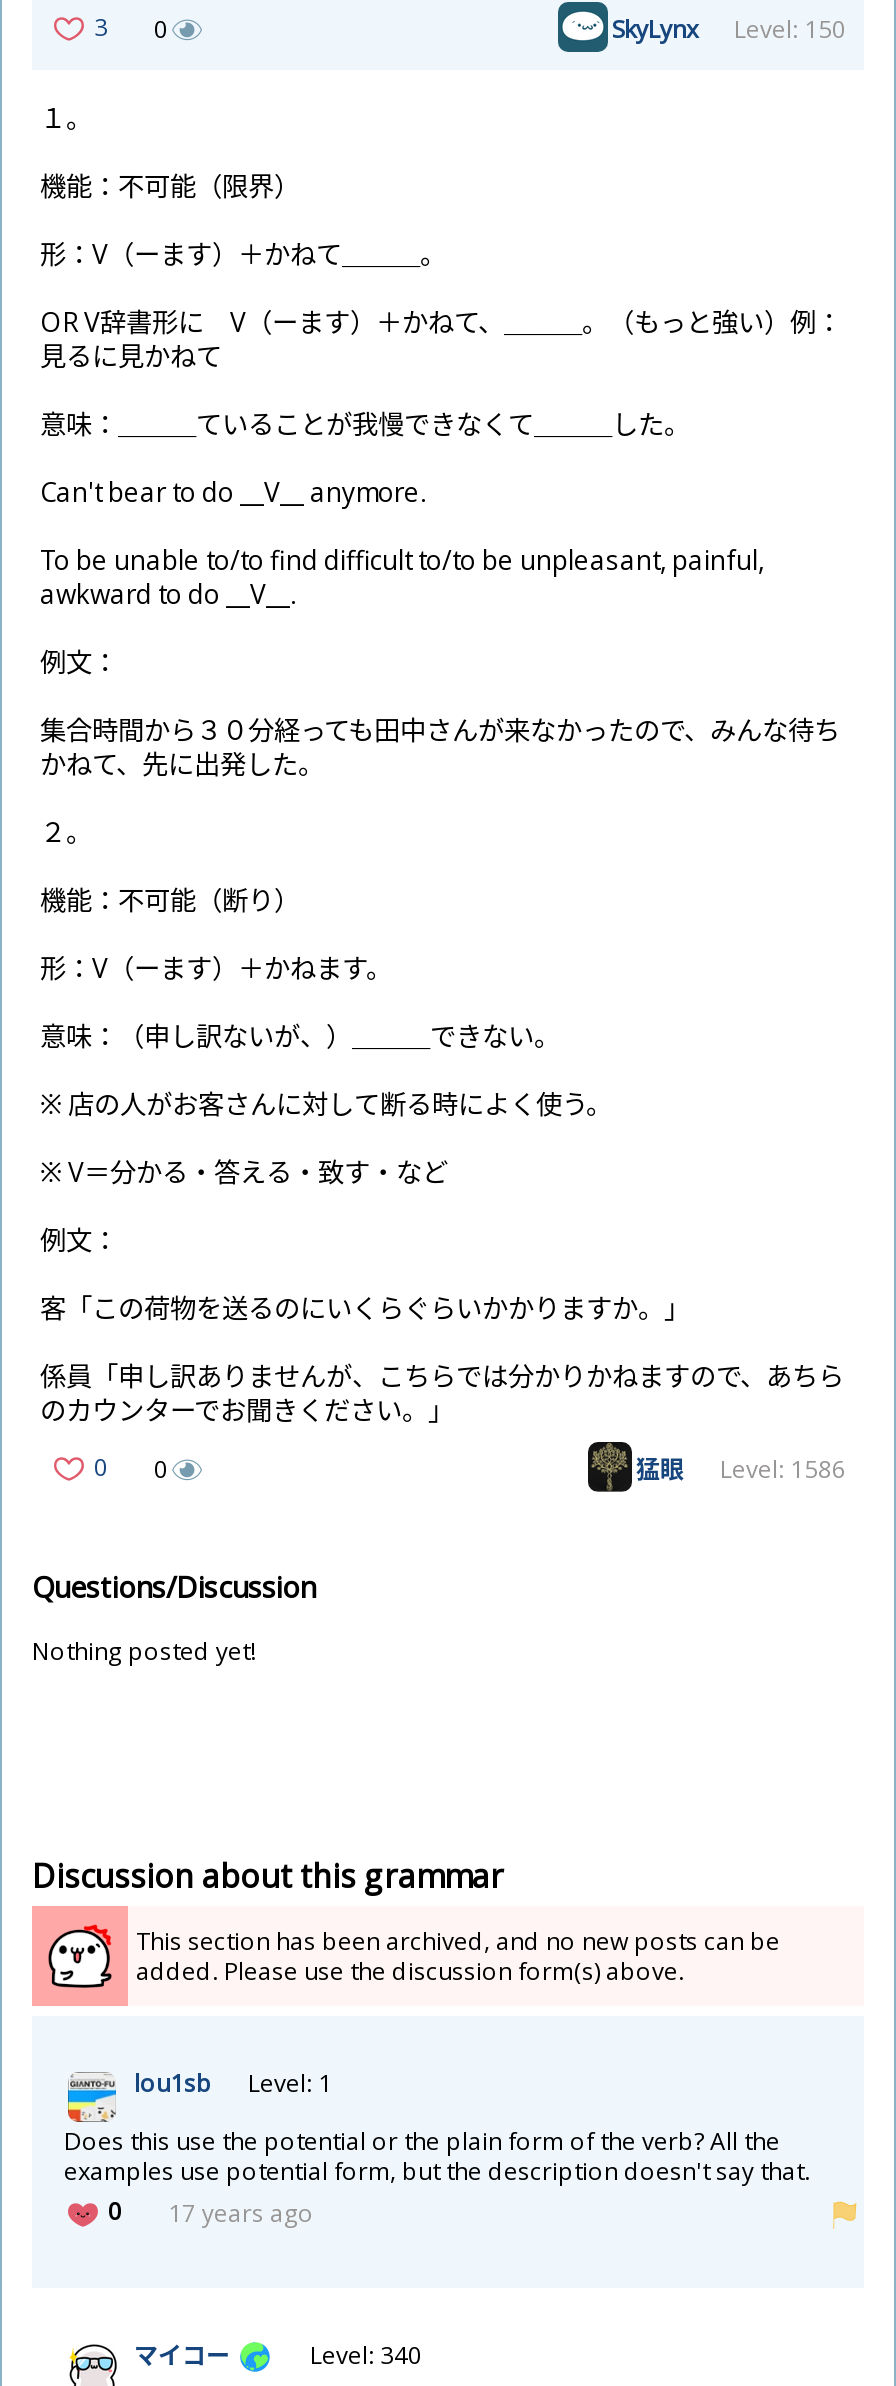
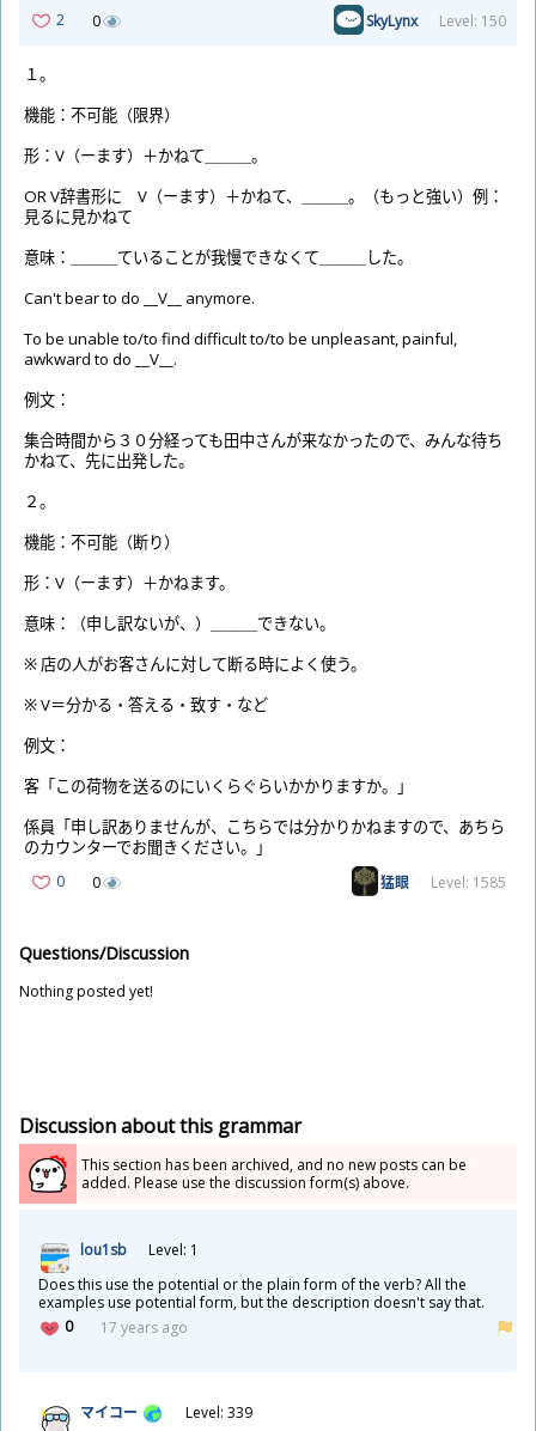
[94,10,168,46] 3 0 -> [56,10,100,31] 2 0
[636,1452,846,1486] 猛眼 Level: 1586 -> [380,872,506,892] 猛眼 Level: 1585
[310,2337,422,2371] Level: 340 -> [185,1402,252,1422] Level: 339

